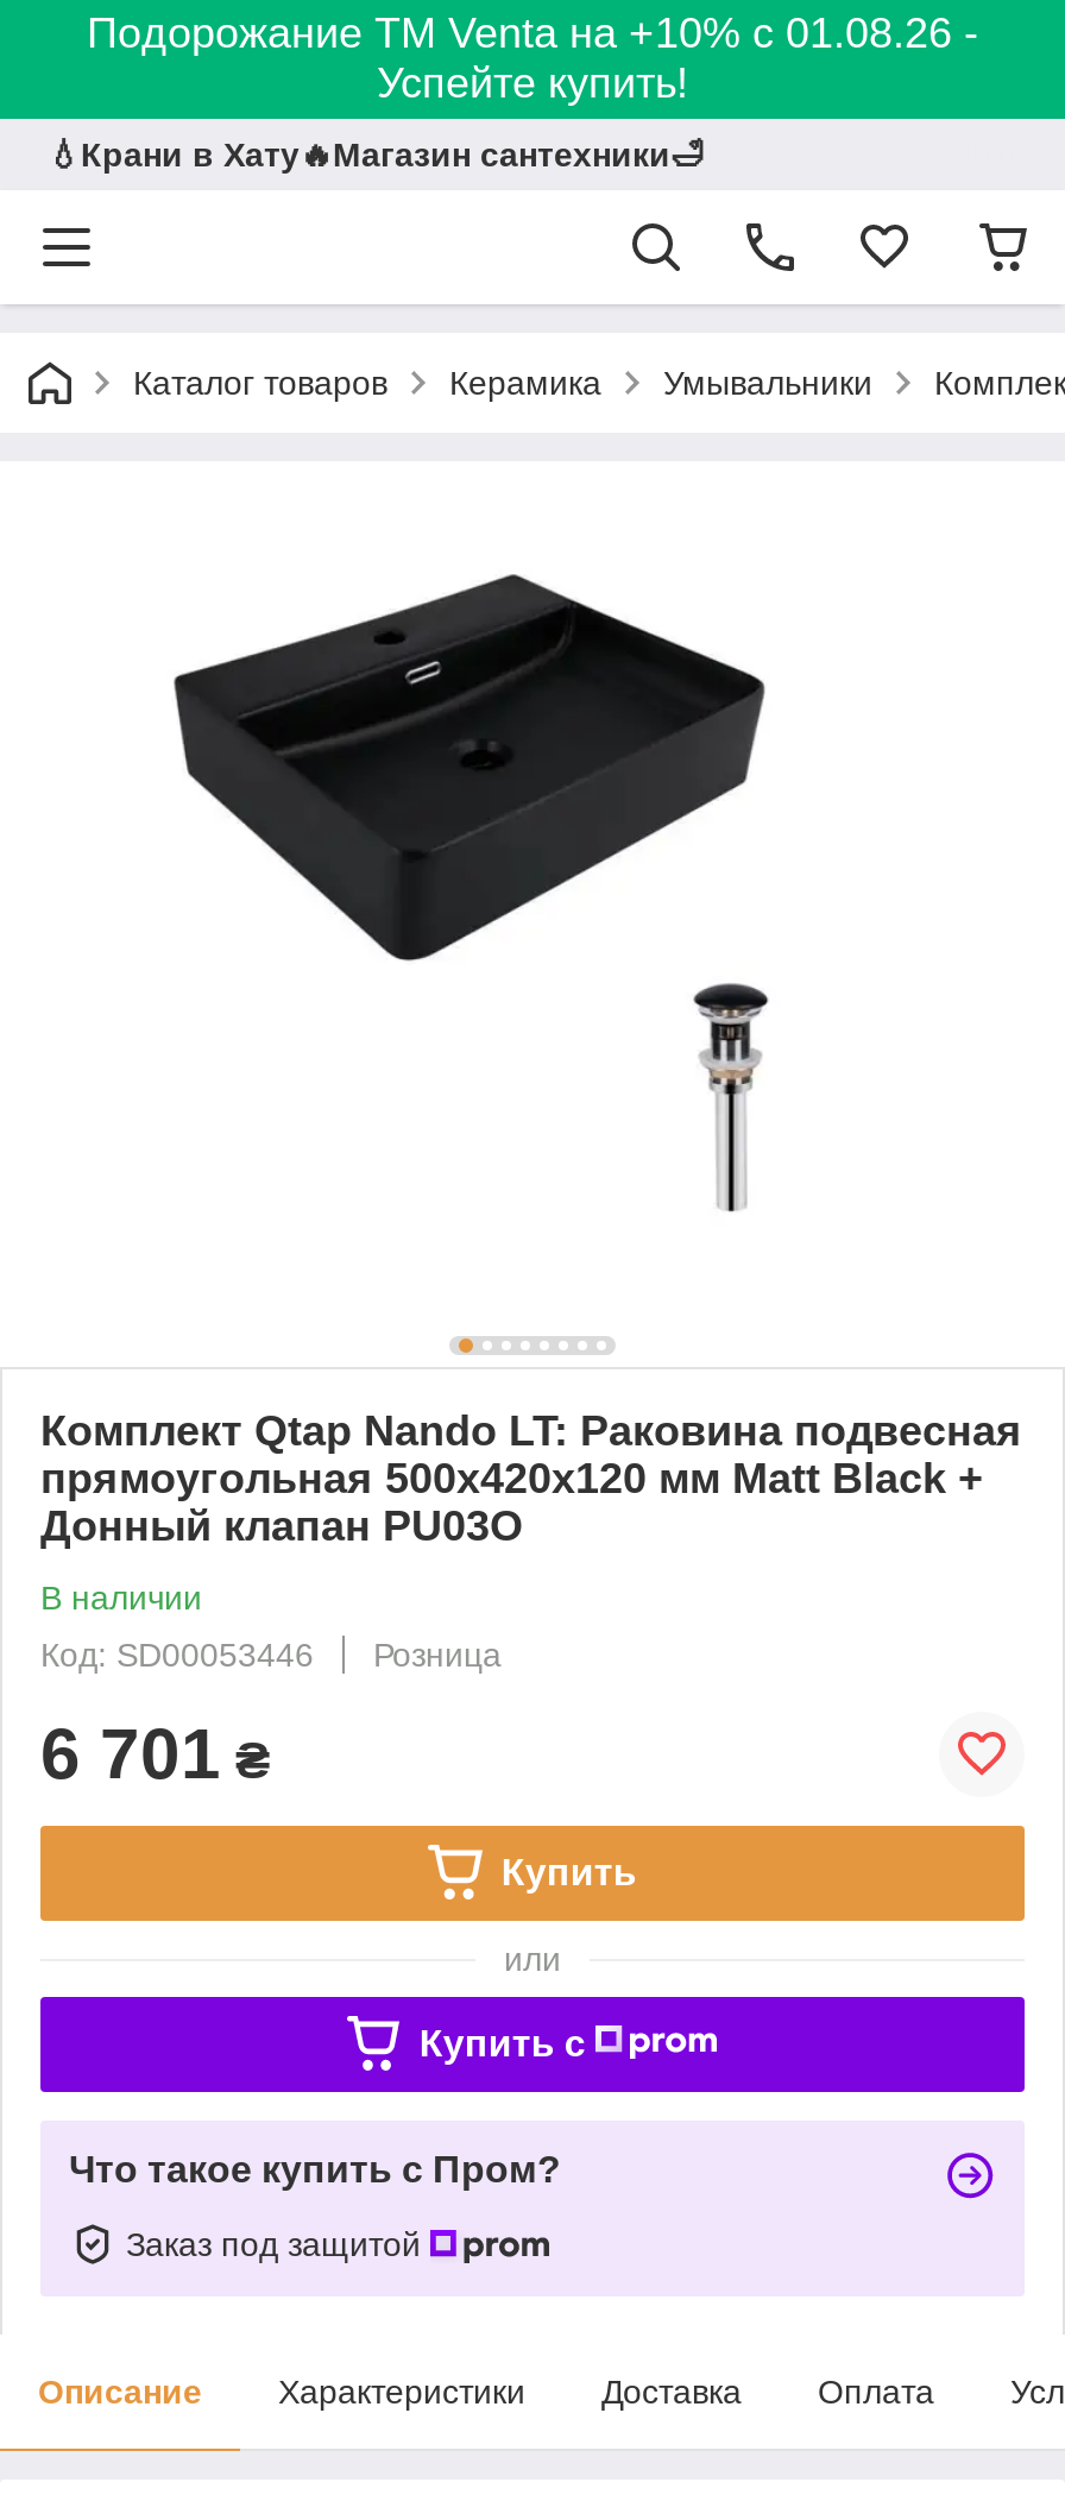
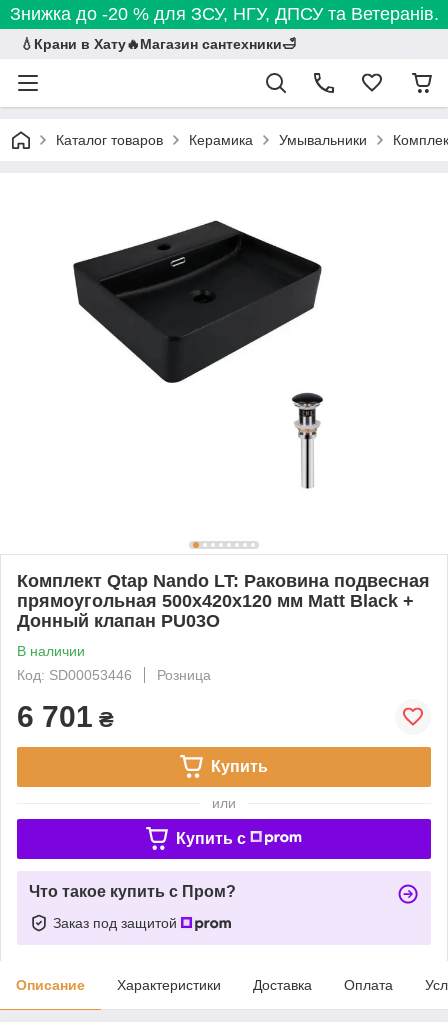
[87,10,978,107] Подорожание ТМ Venta на +10% с 01.08.26 - | Успейте купить! -> [9,4,438,24] Знижка до -20 % для ЗСУ, НГУ, ДПСУ та Ветеранів.

